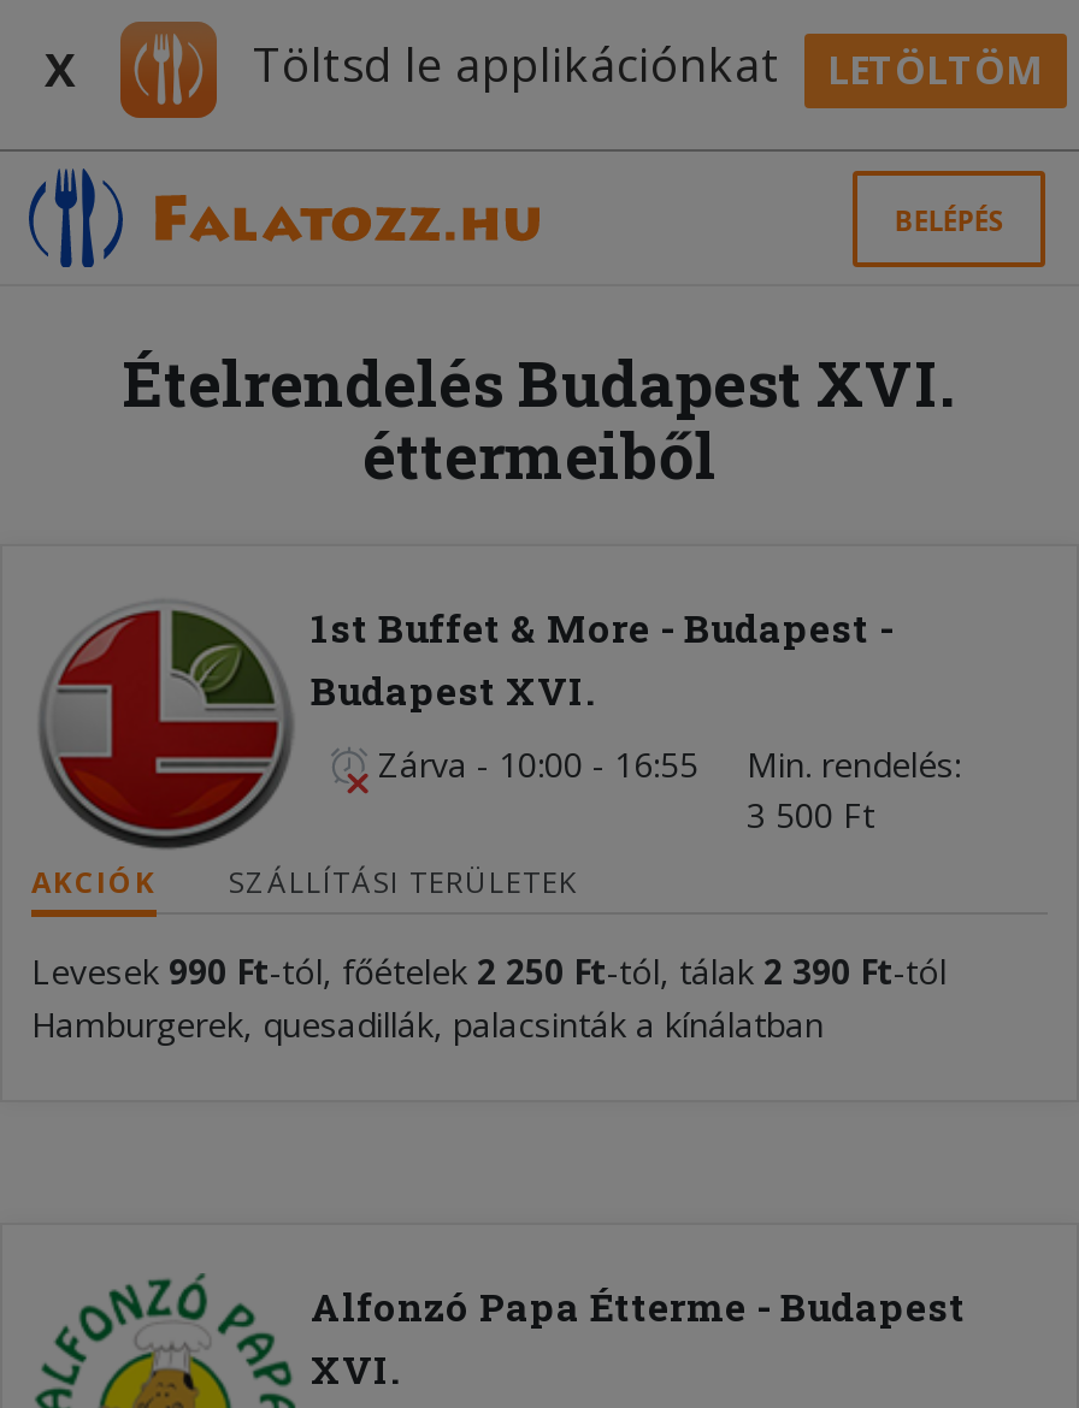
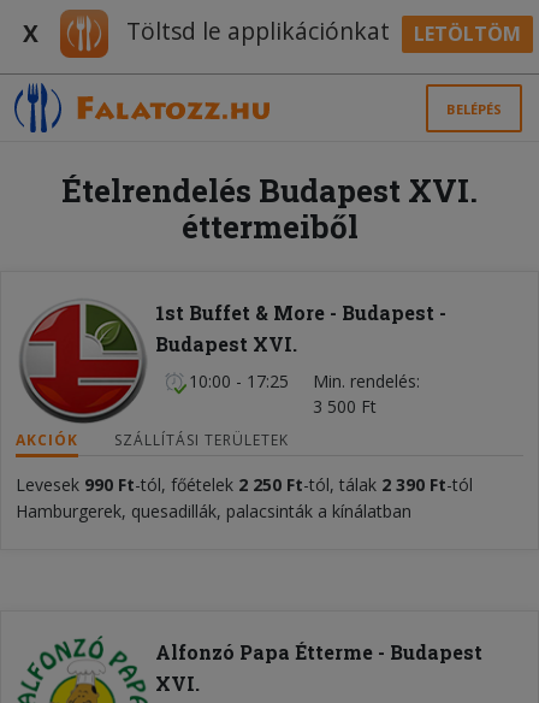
[378,741,954,787] Zárva - 10:00 - 16:55 Min. rendelés -> [189,370,416,392] 10:00 - 17:25 Min. rendelés

